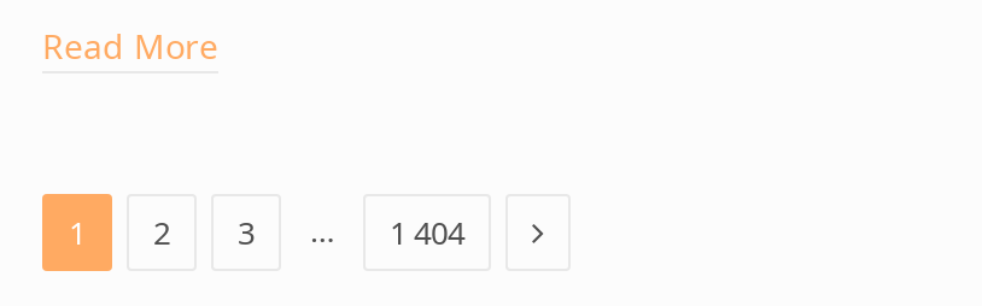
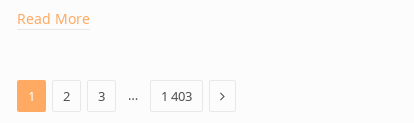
[390,211,464,254] 1 404 -> [161,87,192,105] 1 403

